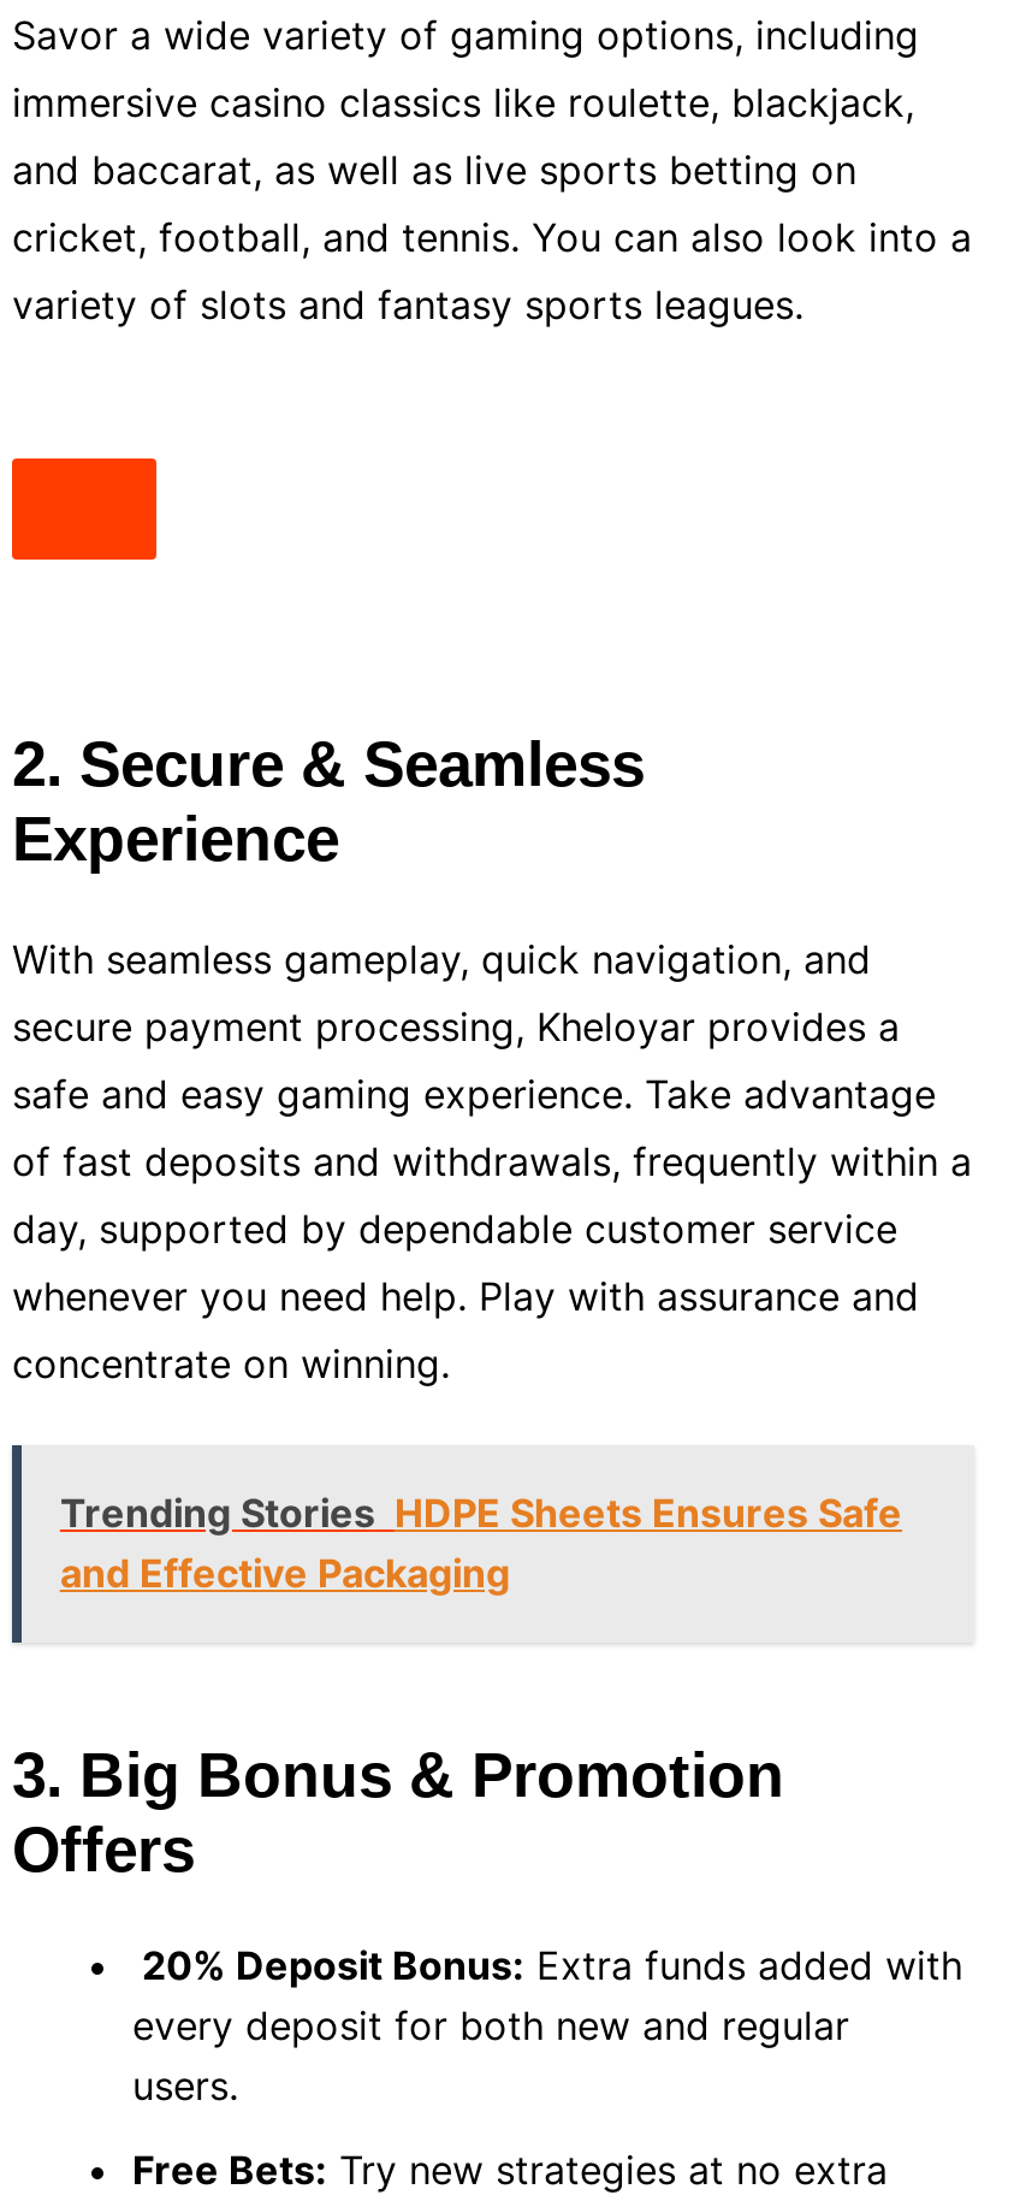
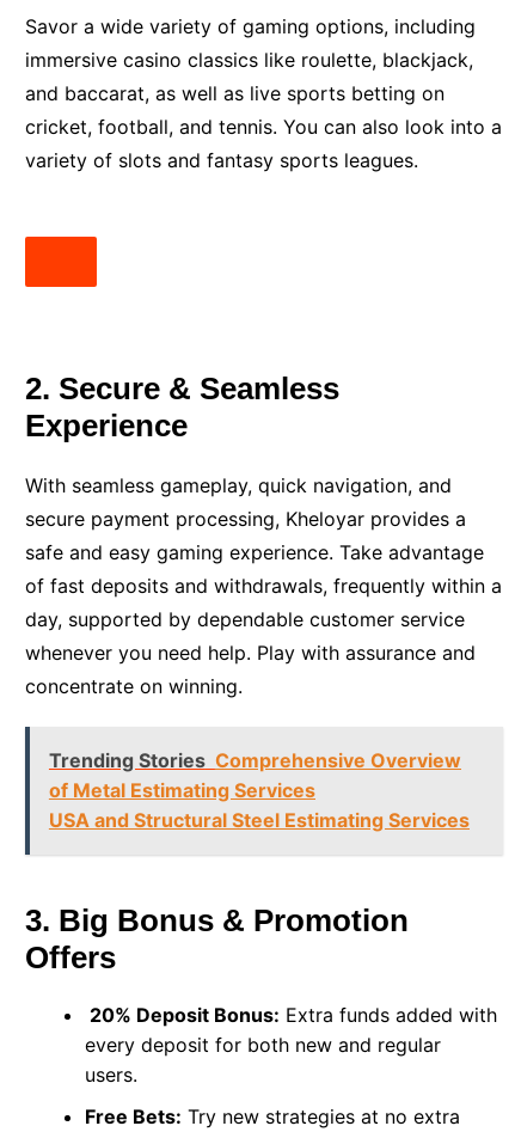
[60,1488,902,1596] Trending Stories HDPE Sheets Ensures Safe | and Effective Packaging -> [49,748,470,832] Trending Stories Comprehensive Overview | of Metal Estimating Services | USA and Structural Steel Estimating Services

